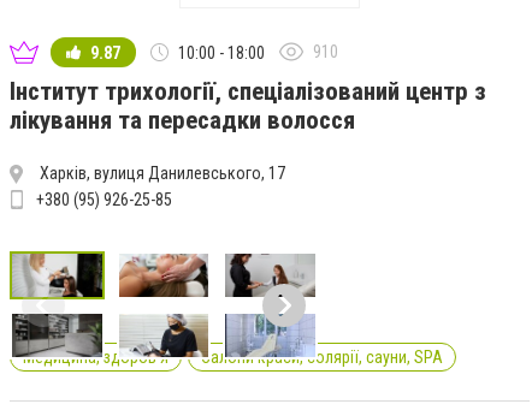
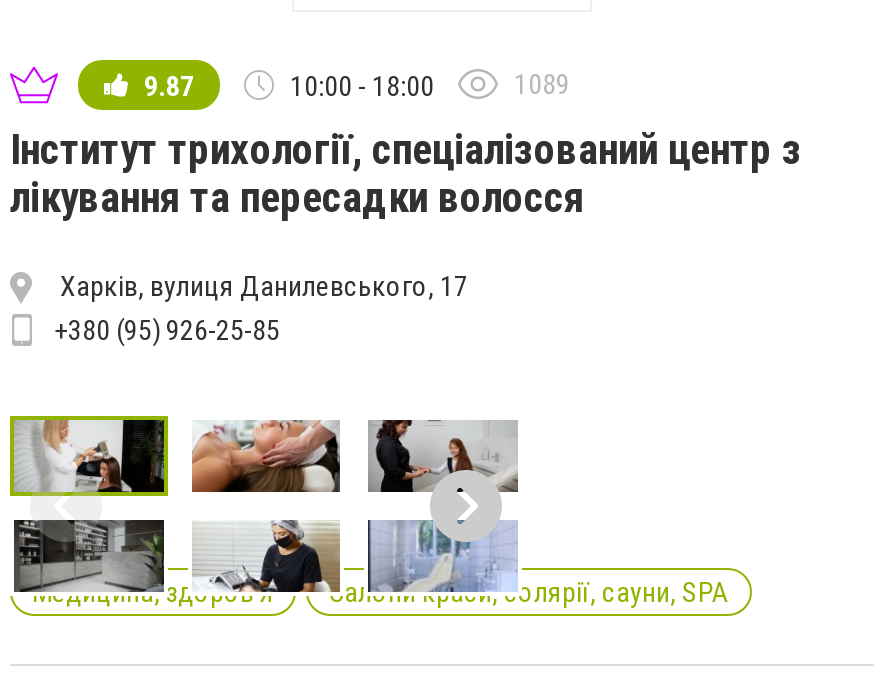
[313,42,338,61] 910 -> [514,68,570,100] 1089

